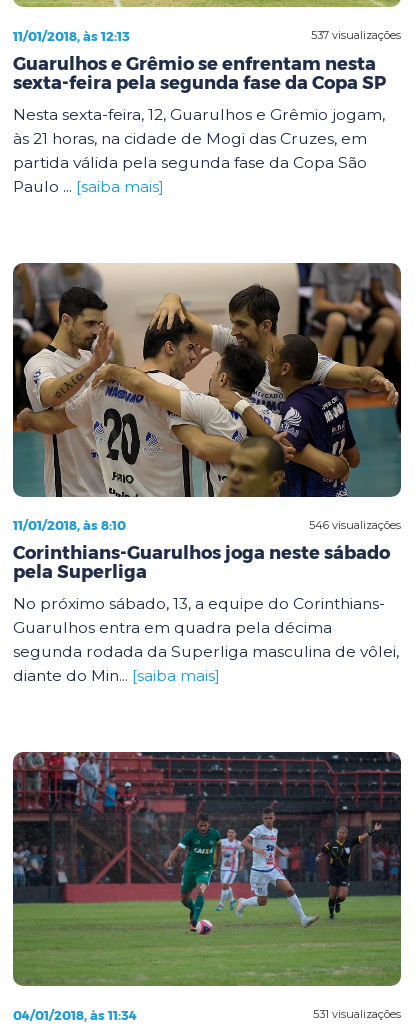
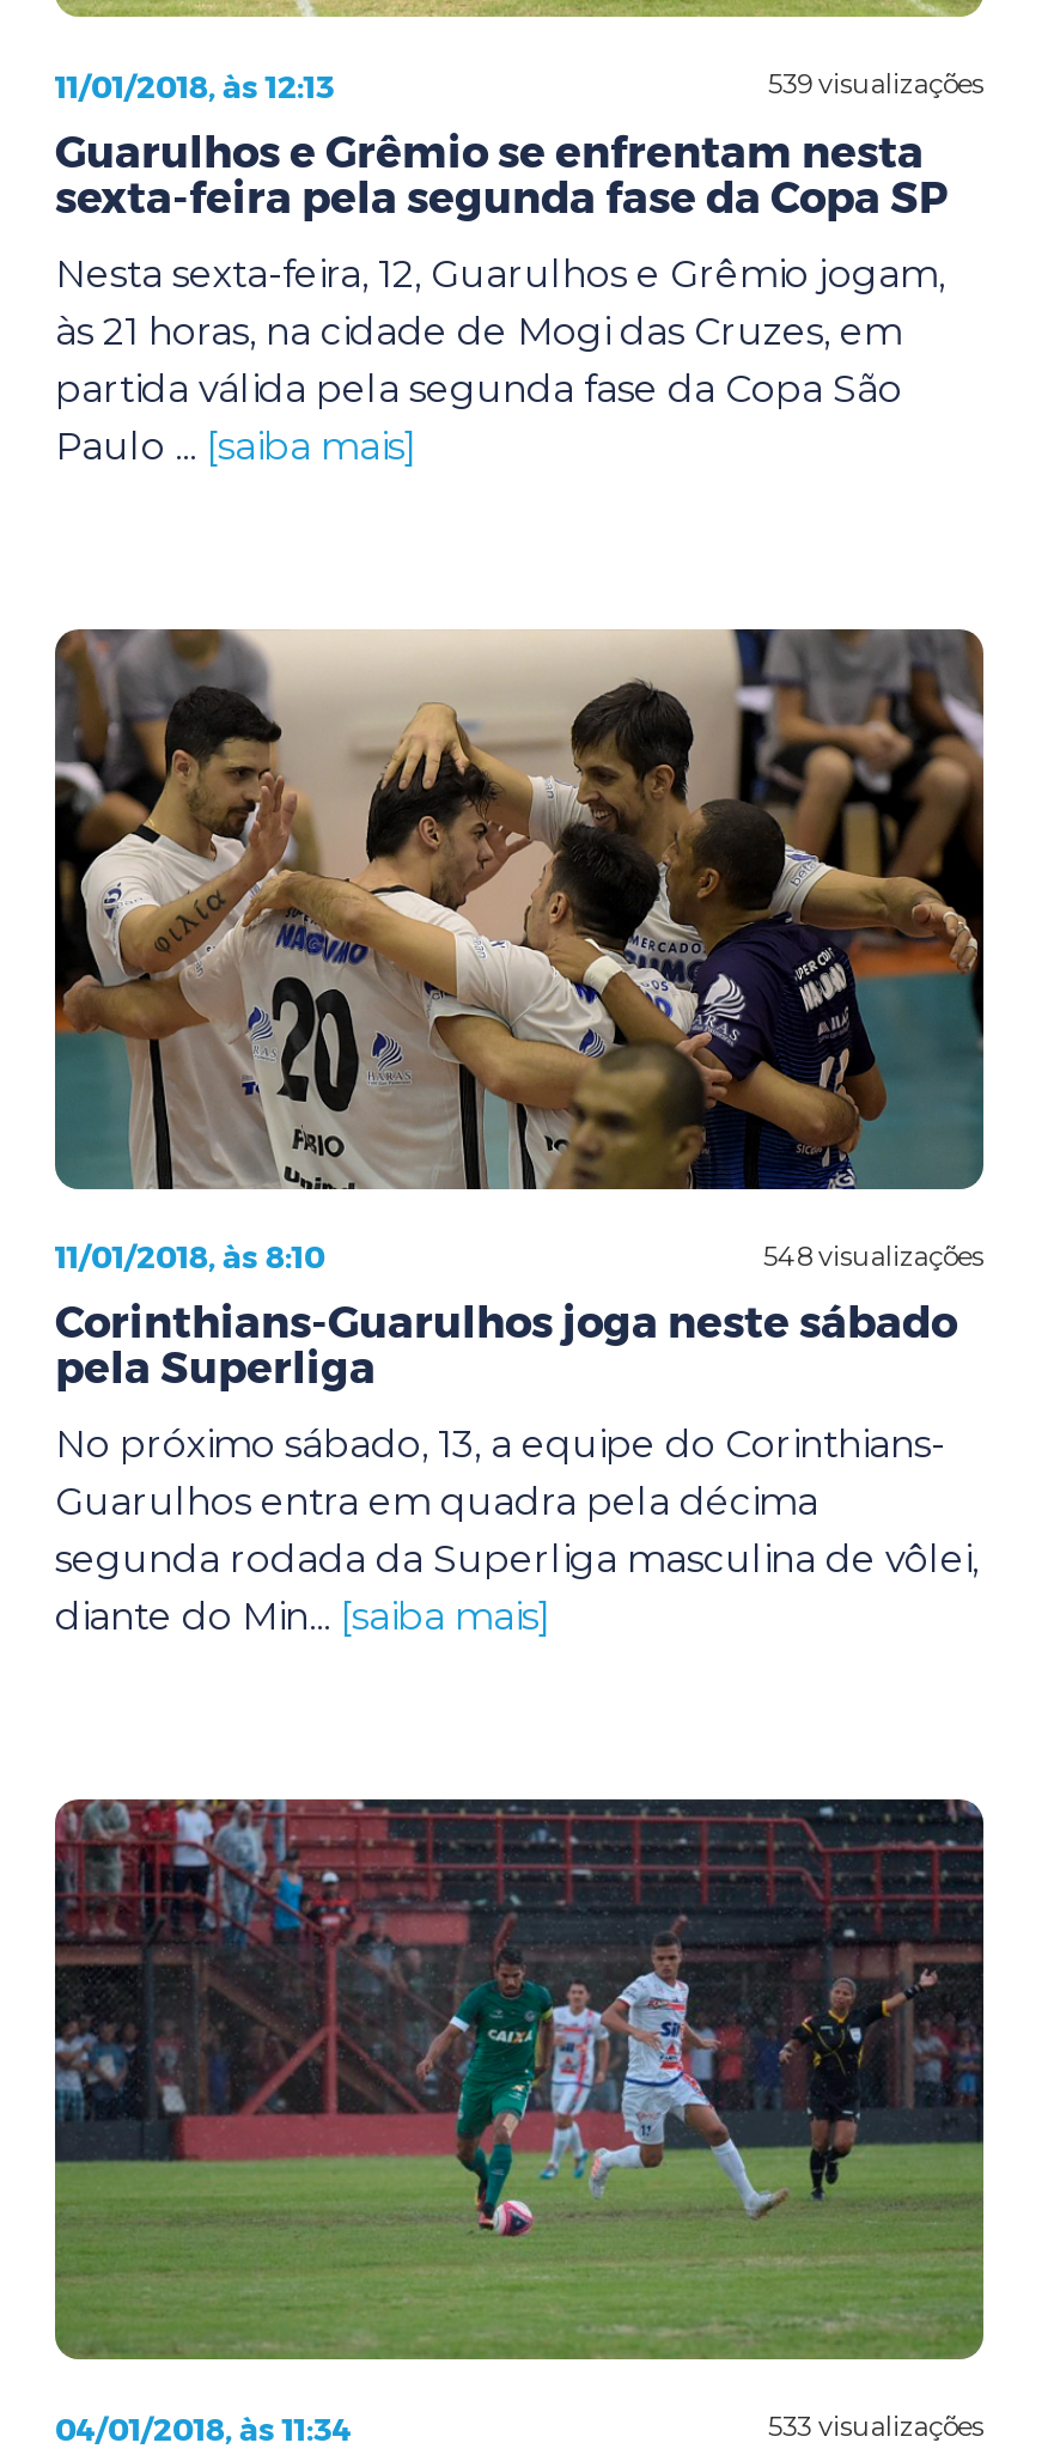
[311,28,401,42] 537 visualizações -> [768,67,983,100] 539 visualizações
[309,517,401,531] 546 visualizações -> [763,1238,983,1272] 548 visualizações
[313,1007,401,1021] 531 visualizações -> [768,2410,983,2443] 533 visualizações

